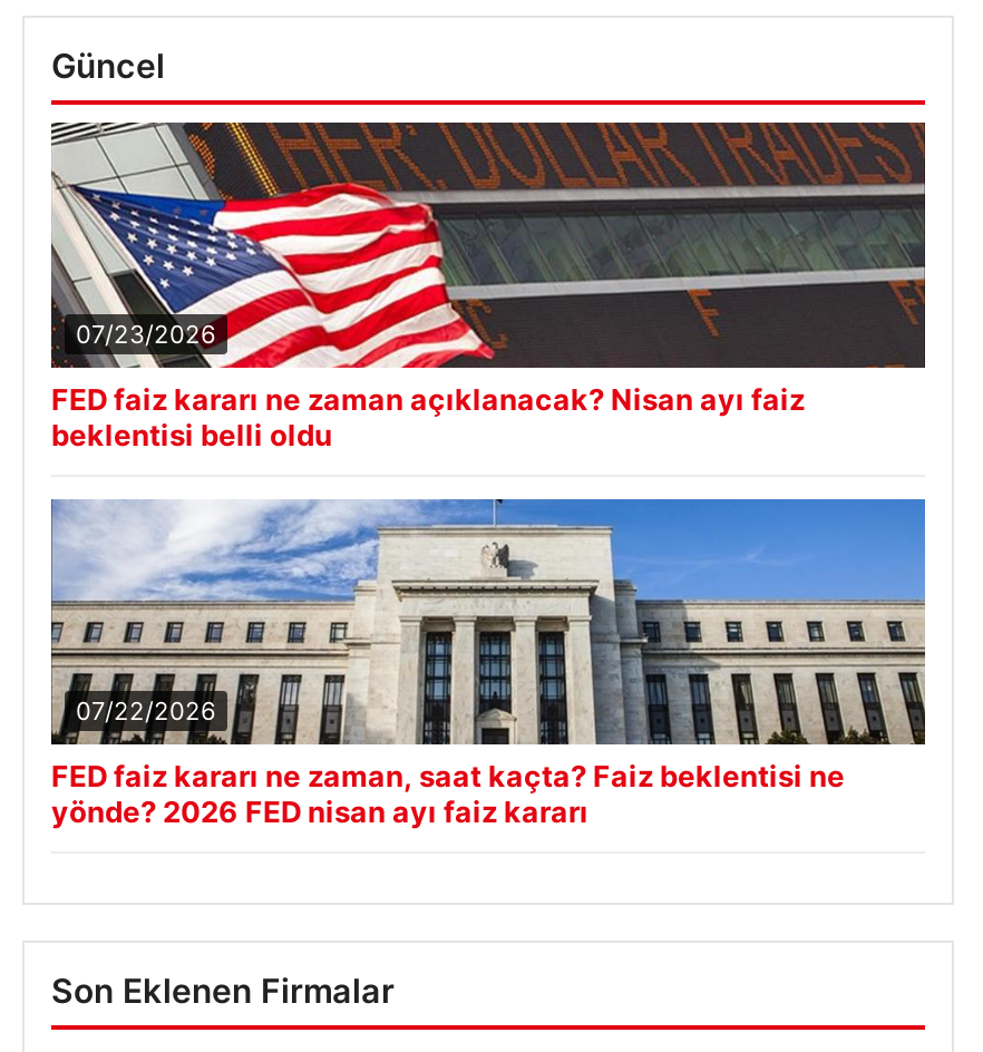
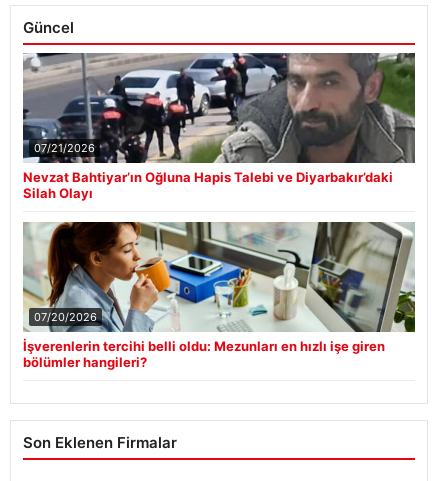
[51,120,925,366] [image] | 07/23/2026 -> [23,53,415,163] [image] | 07/21/2026
[51,381,805,452] FED faiz kararı ne zaman açıklanacak? Nisan ayı faiz | beklentisi belli oldu -> [23,169,393,201] Nevzat Bahtiyar’ın Oğluna Hapis Talebi ve Diyarbakır’daki | Silah Olayı
[51,497,927,744] [image] | 07/22/2026 -> [23,221,415,332] [image] | 07/20/2026
[51,757,845,829] FED faiz kararı ne zaman, saat kaçta? Faiz beklentisi ne | yönde? 2026 FED nisan ayı faiz kararı -> [23,338,385,370] İşverenlerin tercihi belli oldu: Mezunları en hızlı işe giren | bölümler hangileri?

